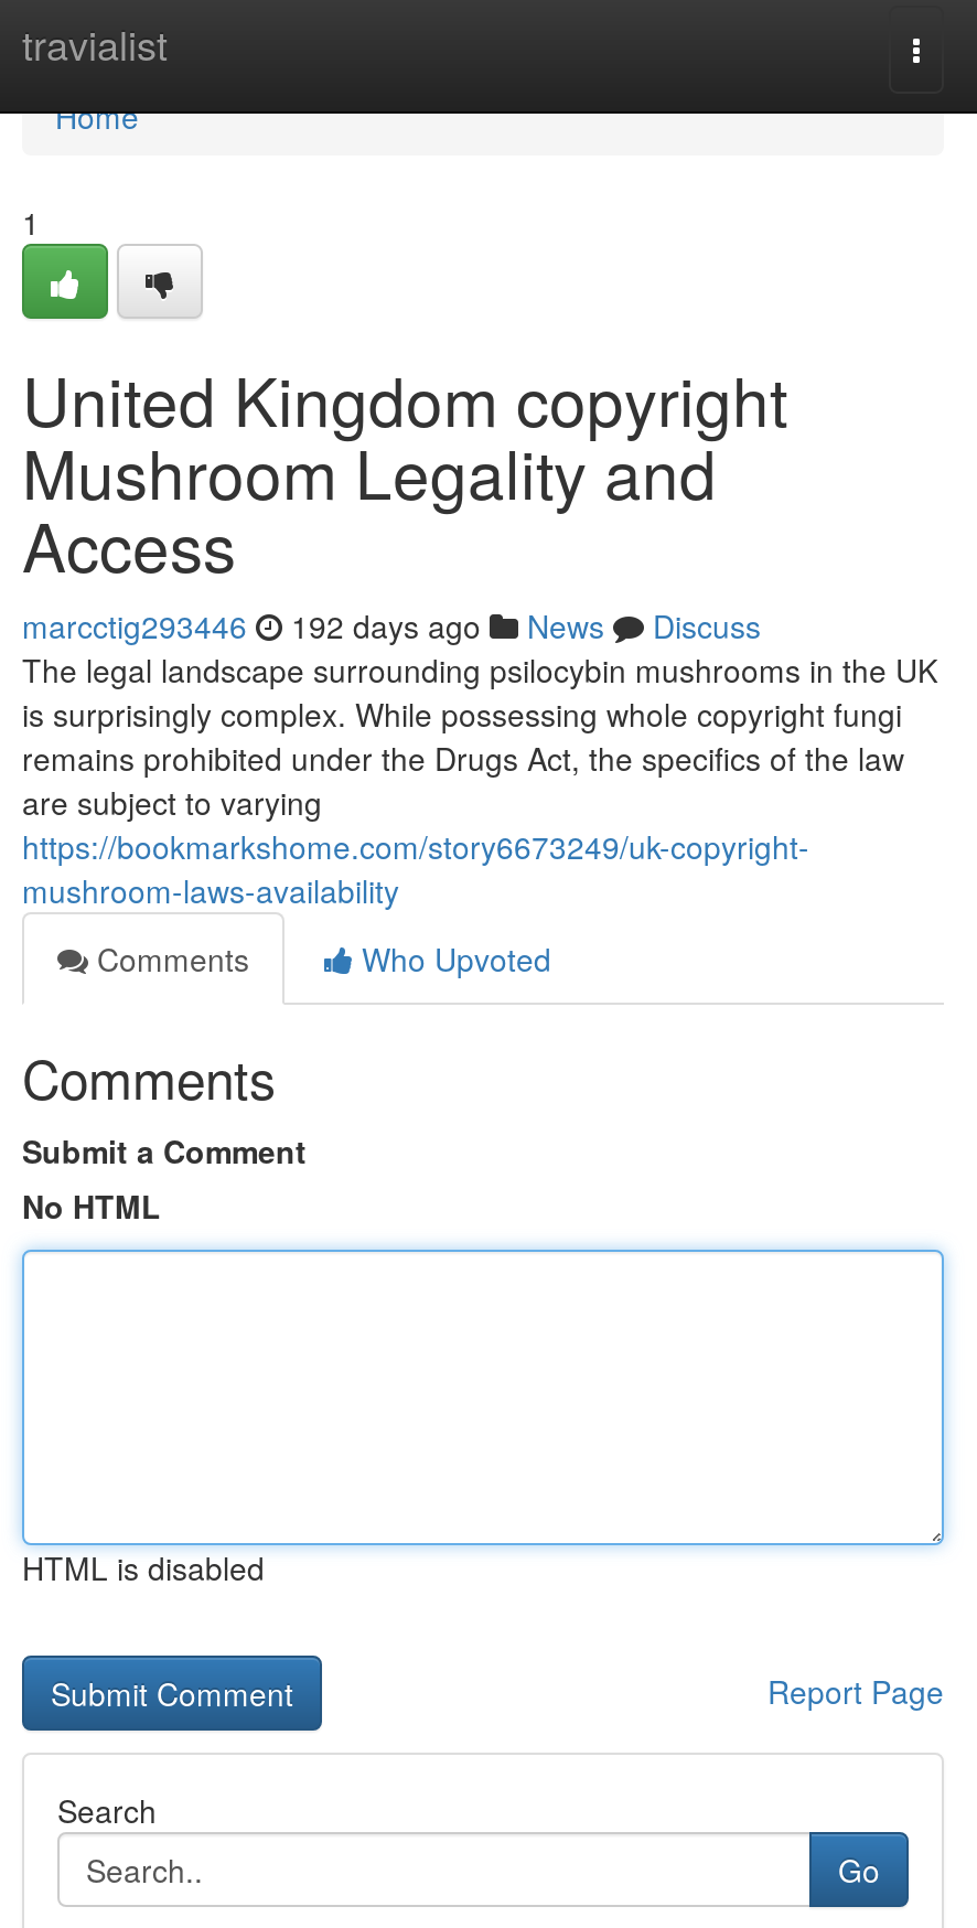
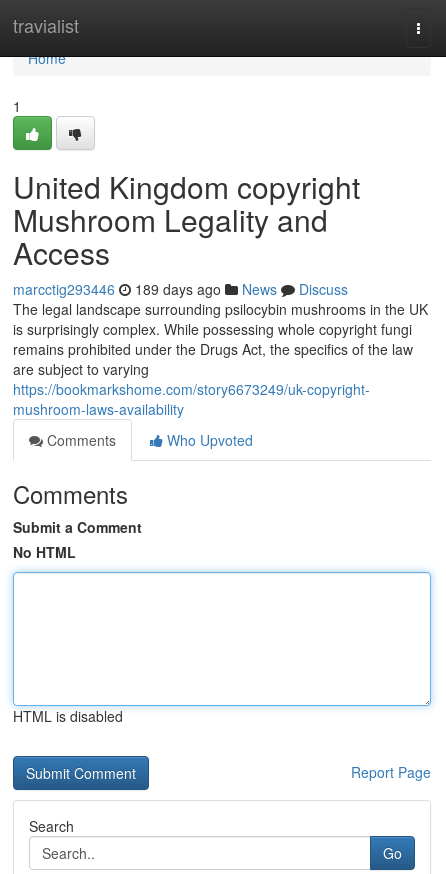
[22,603,761,647] marcctig293446 192 days ago News Discuss -> [13,279,348,299] marcctig293446 189 days ago News Discuss

